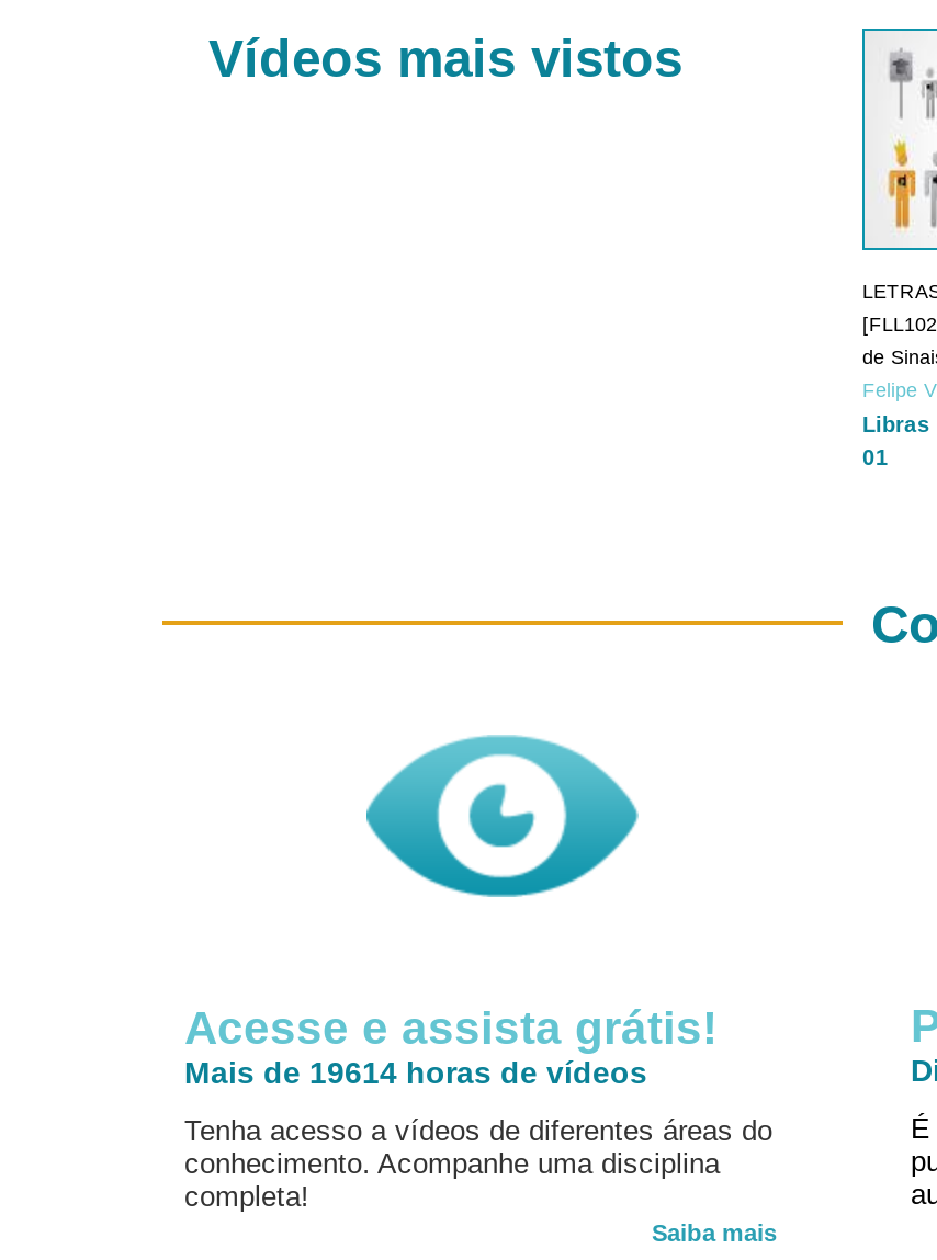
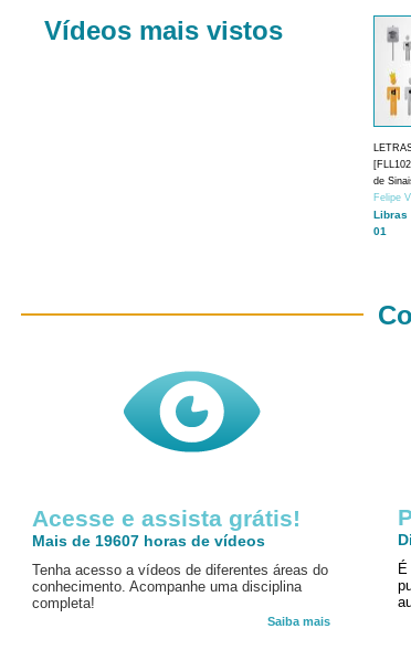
[184,1055,647,1090] Mais de 19614 horas de vídeos -> [32,532,265,550] Mais de 19607 horas de vídeos

